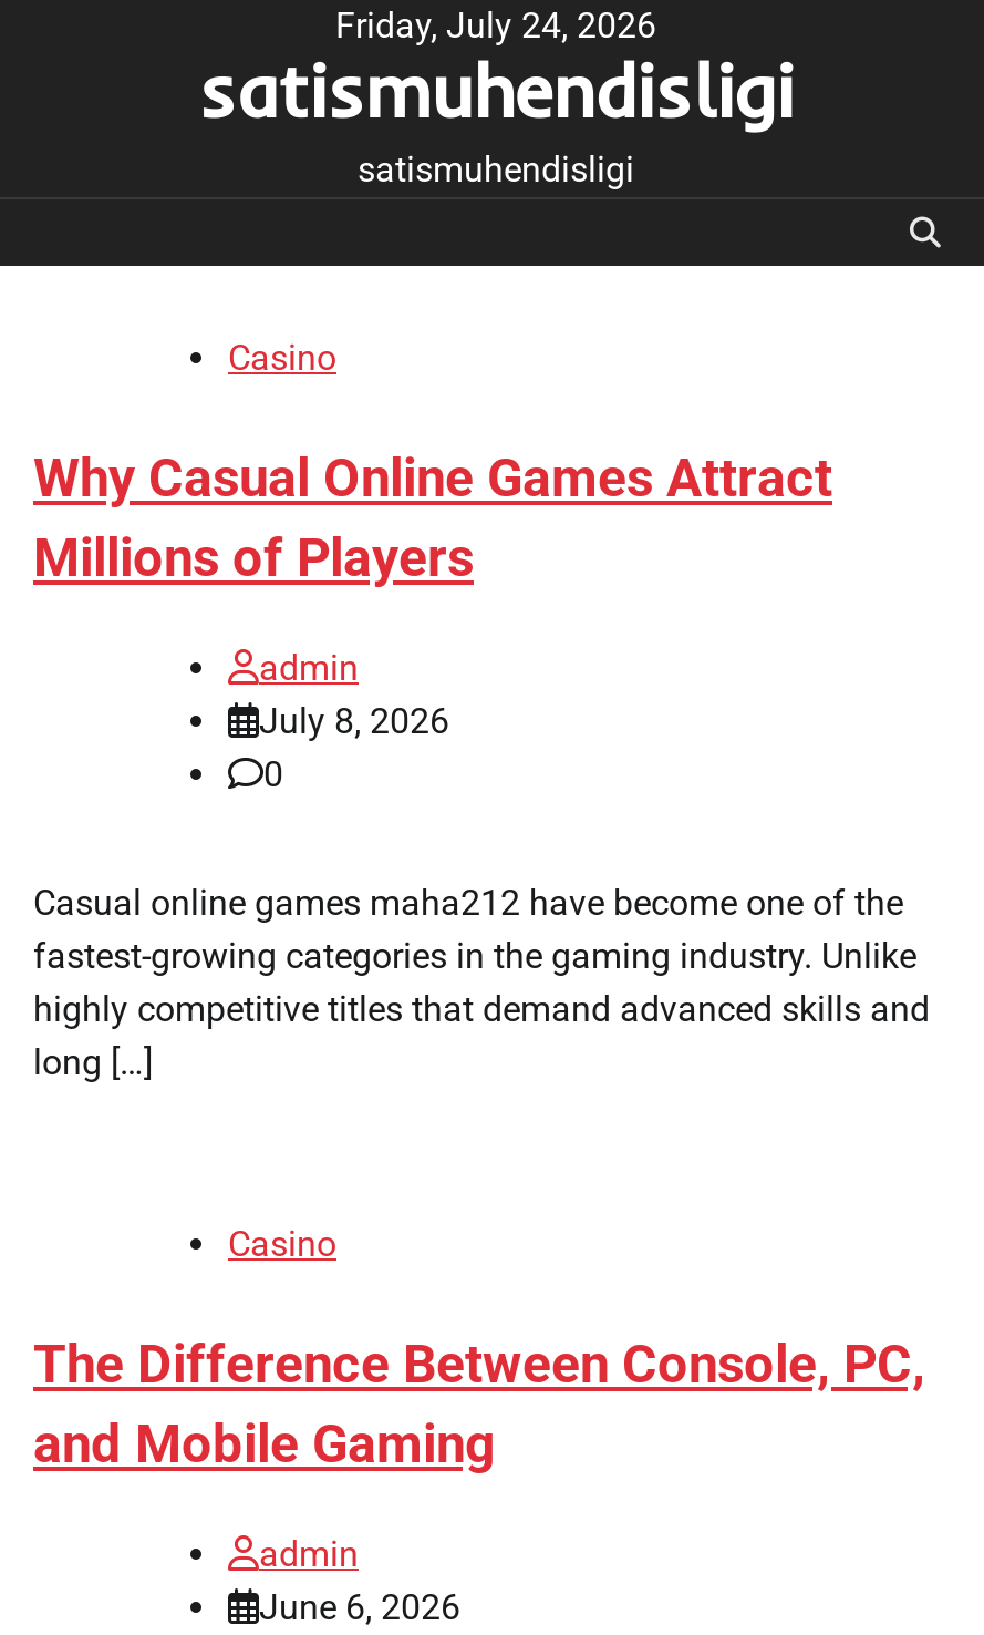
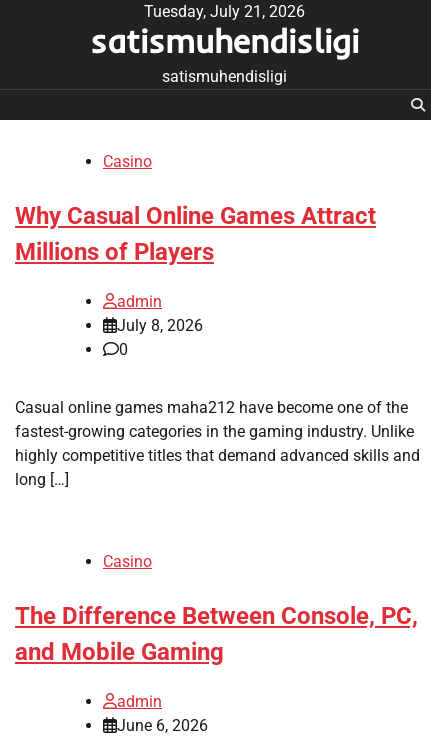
[335,4,656,47] Friday, July 24, 2026 -> [143,2,304,21] Tuesday, July 21, 2026

